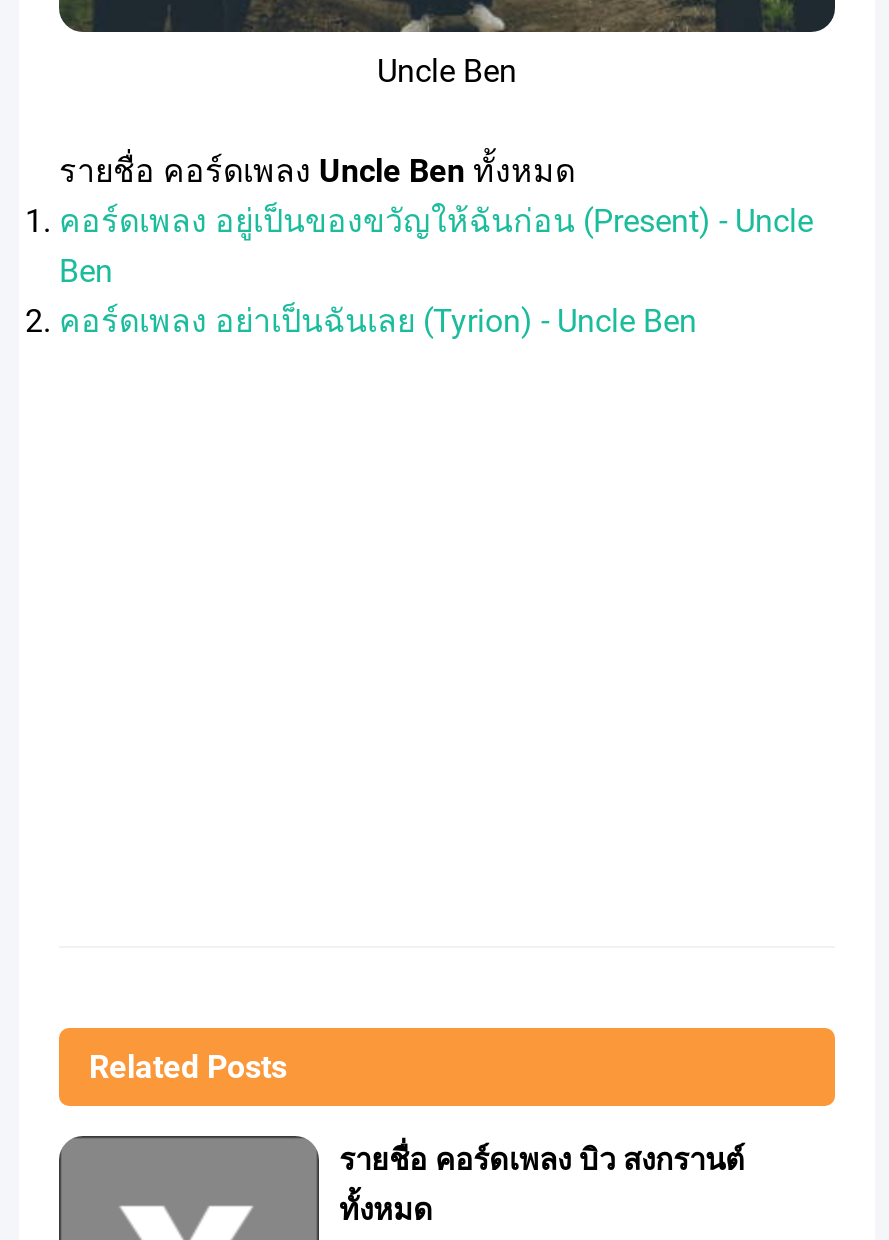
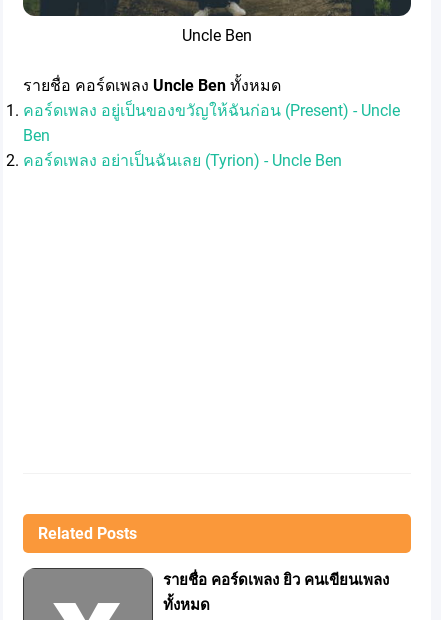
[339,1142,745,1178] รายชื่อ คอร์ดเพลง บิว สงกรานต์ -> [163,571,389,589] รายชื่อ คอร์ดเพลง ยิว คนเขียนเพลง

